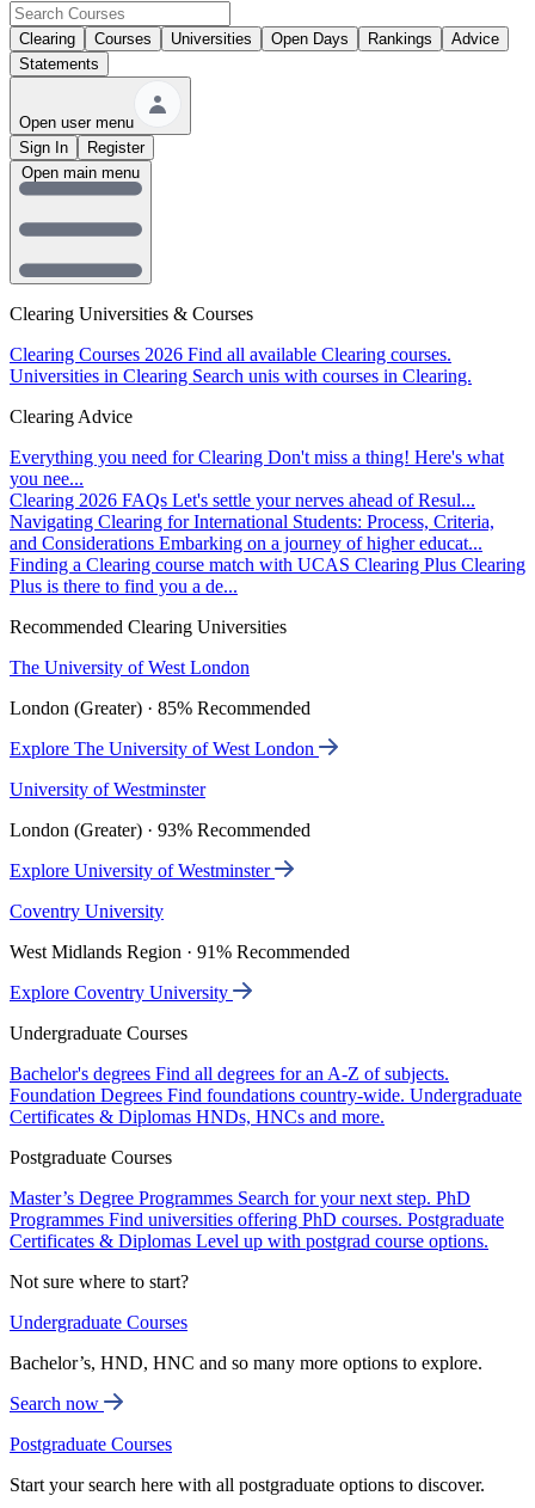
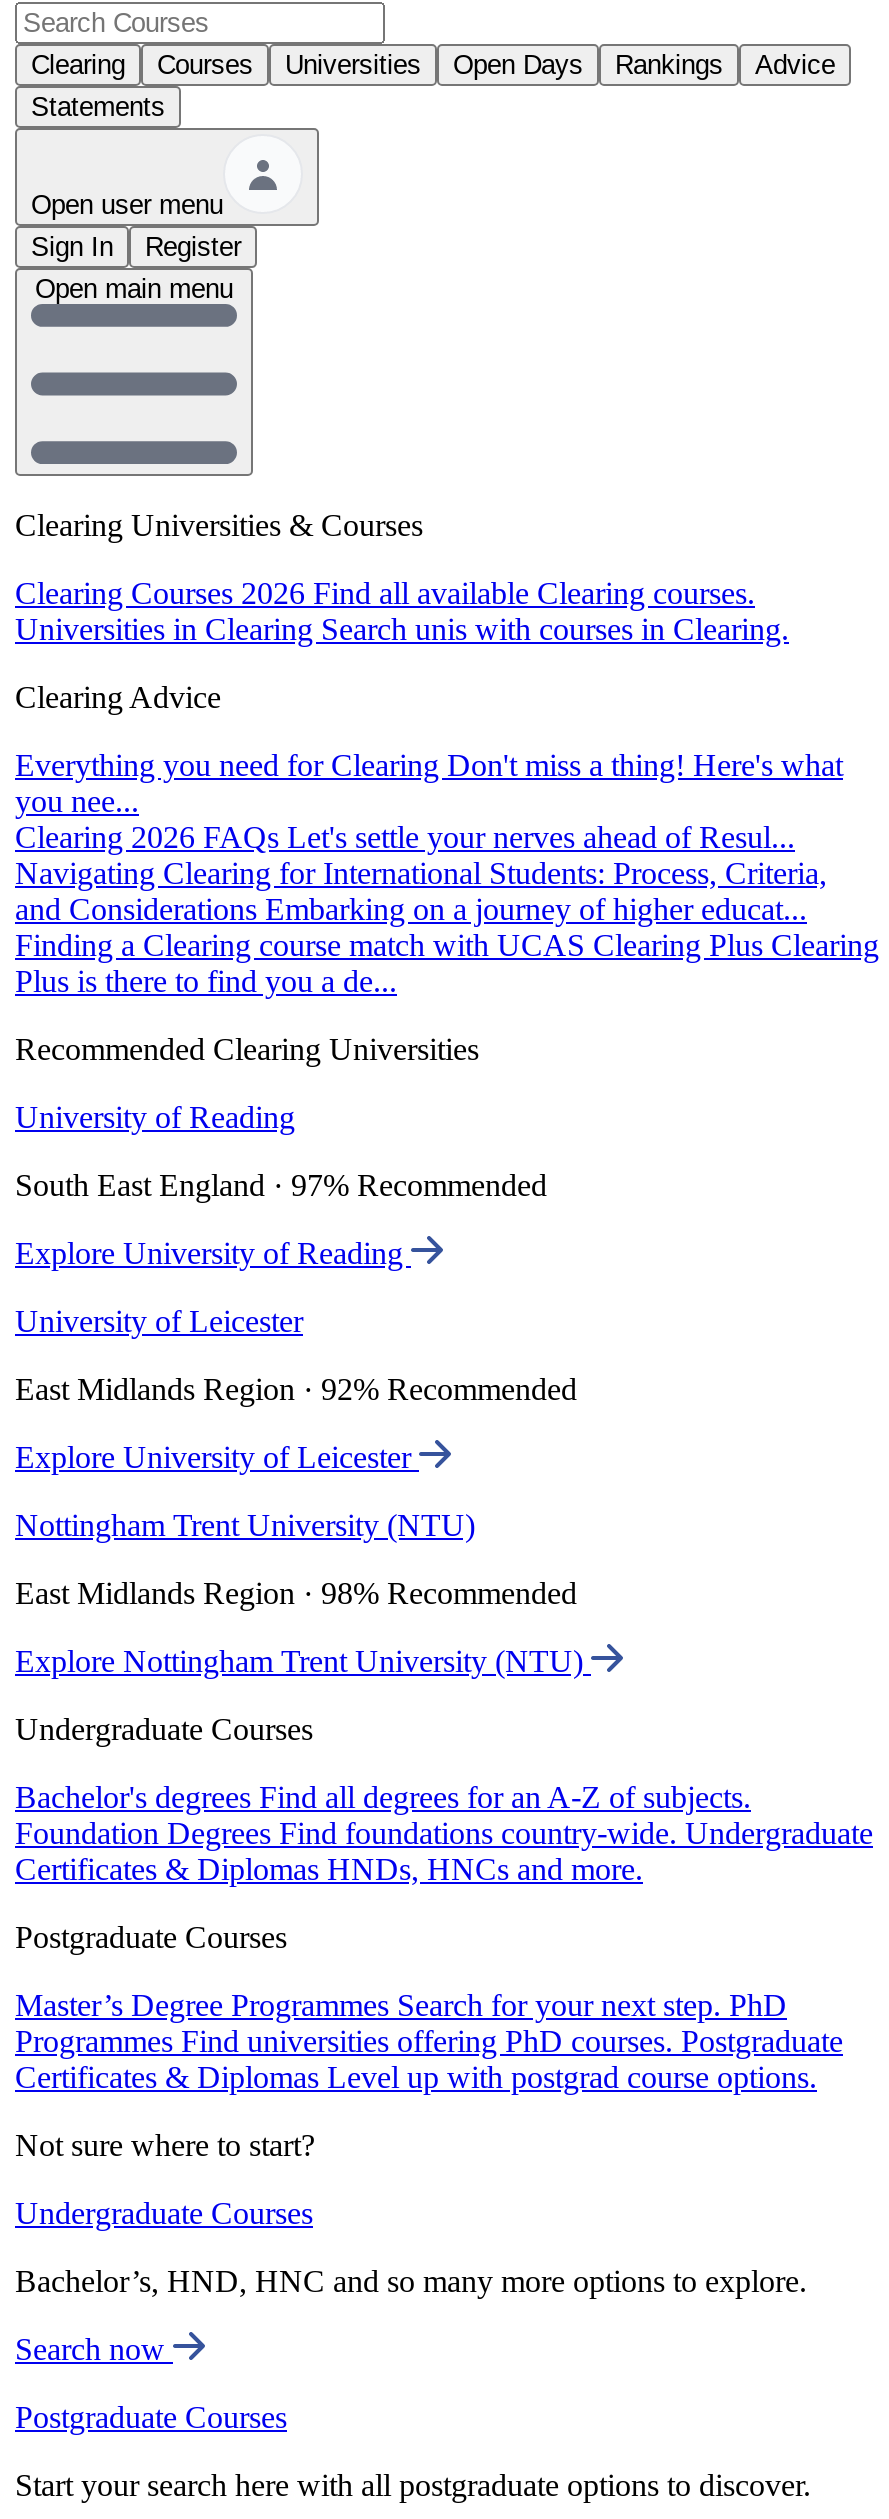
[10,657,250,678] The University of West London -> [15,1100,295,1134] University of Reading
[10,698,310,718] London (Greater) · 85% Recommended -> [15,1168,547,1202] South East England · 97% Recommended
[10,739,319,759] Explore The University of West London -> [15,1236,411,1270] Explore University of Reading
[10,779,205,800] University of Westminster -> [15,1304,303,1338] University of Leicester
[10,820,310,840] London (Greater) · 93% Recommended -> [15,1372,577,1406] East Midlands Region · 92% Recommended
[10,860,275,881] Explore University of Westminster -> [15,1440,419,1474] Explore University of Leicester
[10,901,164,921] Coventry University -> [15,1508,475,1542] Nottingham Trent University (NTU)
[10,942,350,962] West Midlands Region · 91% Recommended -> [15,1576,577,1610] East Midlands Region · 98% Recommended
[10,982,233,1003] Explore Coventry University -> [15,1644,591,1678] Explore Nottingham Trent University (NTU)

